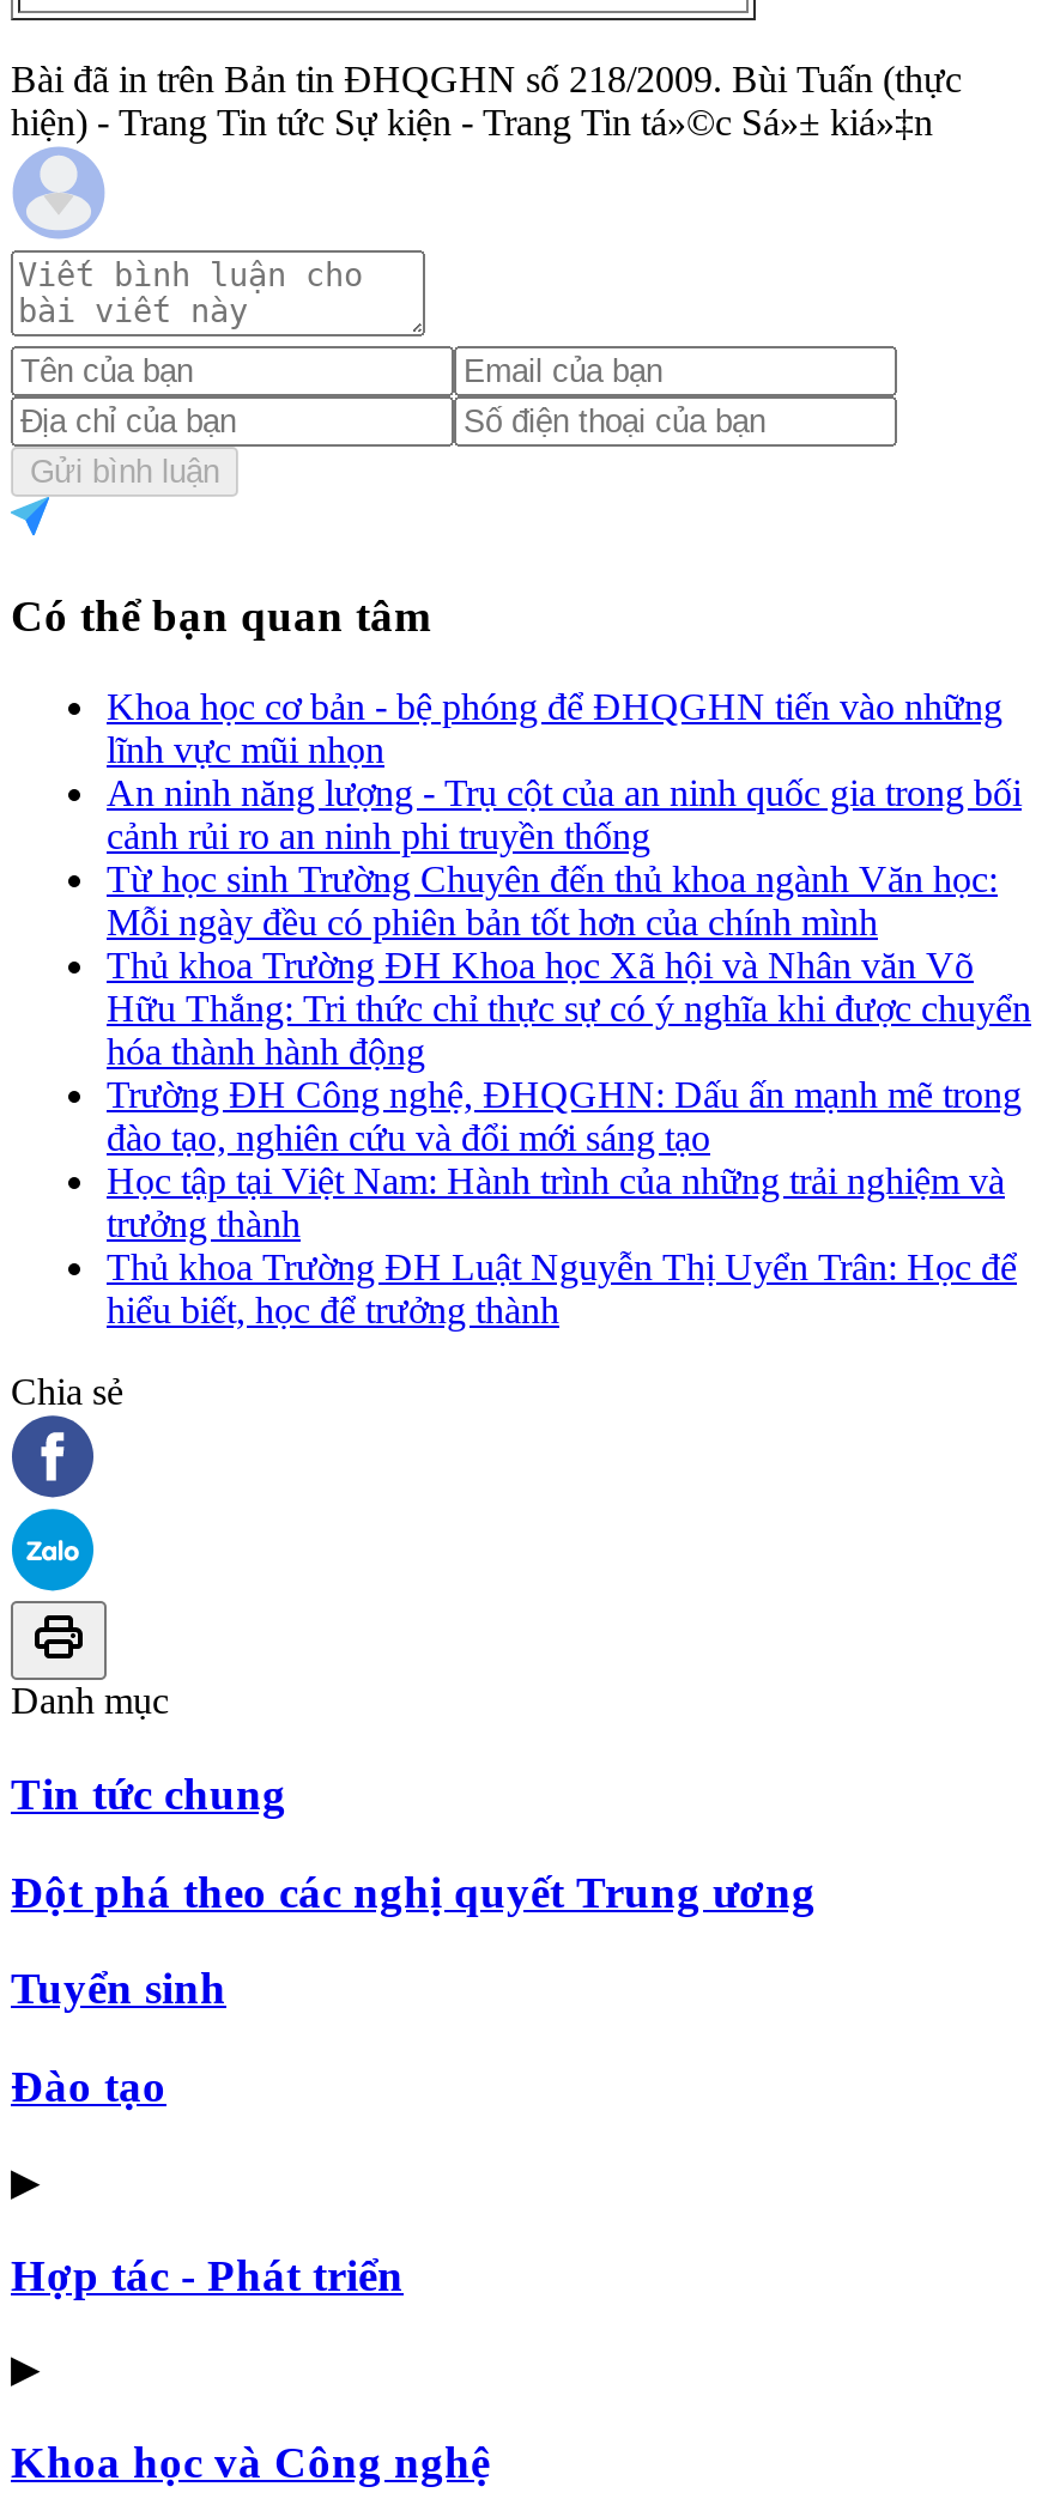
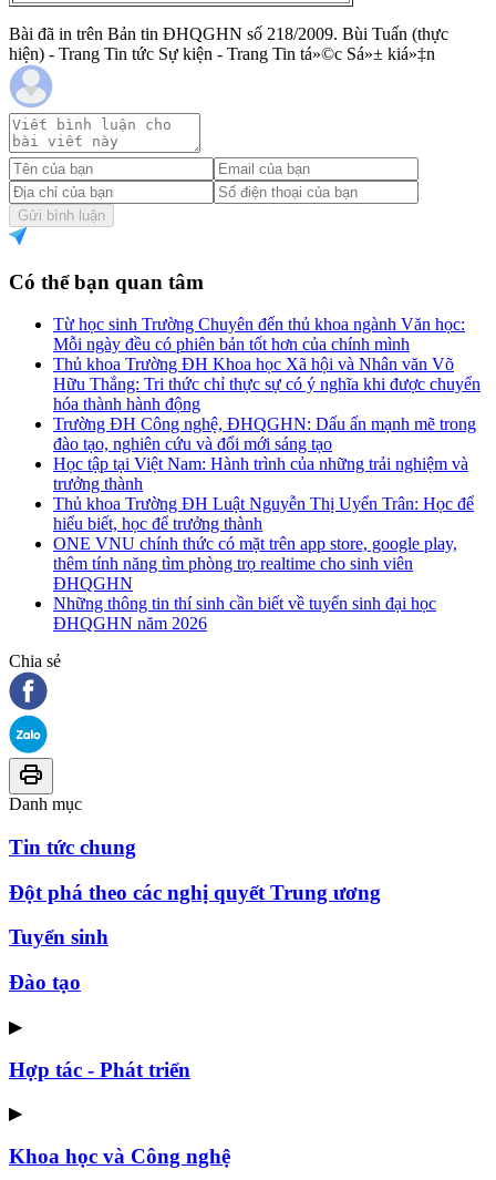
[107,687,1022,857] Khoa học cơ bản - bệ phóng để ĐHQGHN tiến vào những | lĩnh vực mũi nhọn | An ninh năng lượng - Trụ cột của an ninh quốc gia trong bối | cảnh rủi ro an ninh phi truyền thống -> none
moved [107,859,1031,1331] -> [53,315,480,533]: Từ học sinh Trường Chuyên đến thủ khoa ngành Văn học: | Mỗi ngày đều có phiên bản tốt hơn của chính mình | Thủ khoa Trường ĐH Khoa học Xã hội và Nhân văn Võ | ... | Thủ khoa Trường ĐH Luật Nguyễn Thị Uyển Trân: Học để | hiểu biết, học để trưởng thành
none -> [53,534,457,633] ONE VNU chính thức có mặt trên app store, google play, | thêm tính năng tìm phòng trọ realtime cho sinh viên | ĐHQGHN | Những thông tin thí sinh cần biết về tuyển sinh đại học | ĐHQGHN năm 2026

